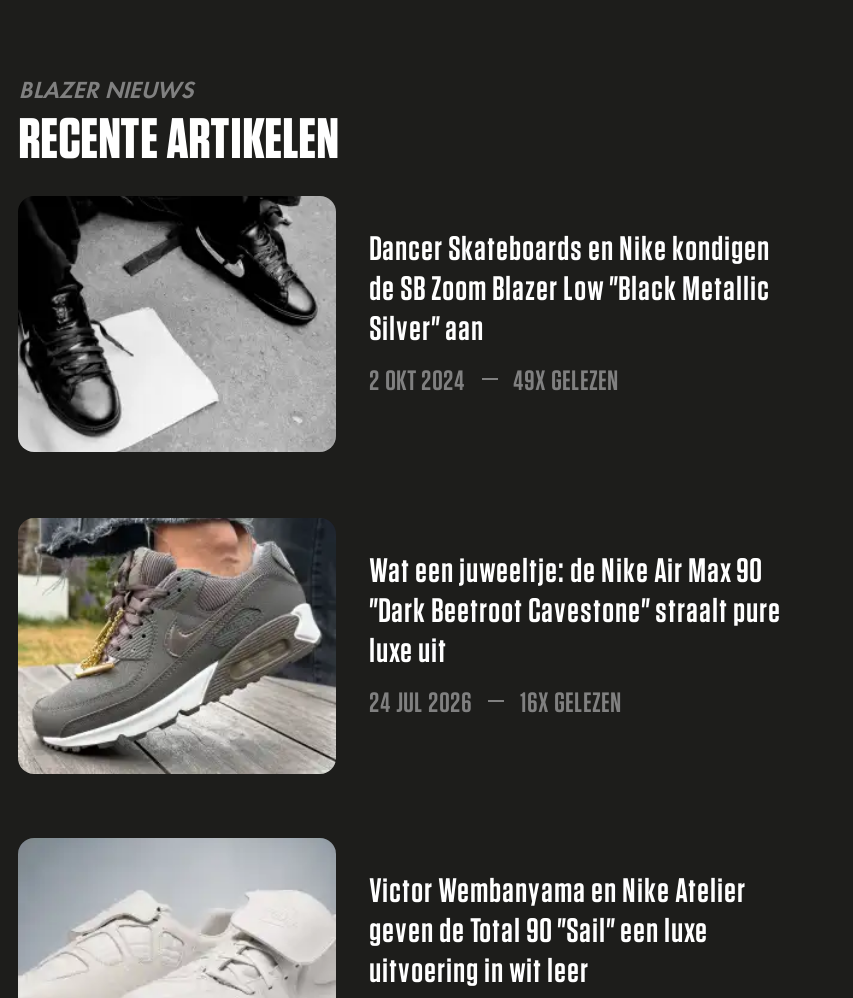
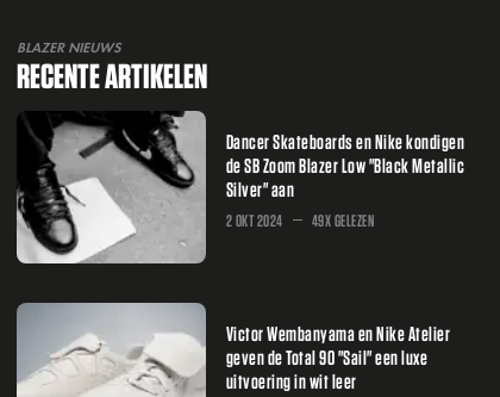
[18,518,781,774] [image] | Wat een juweeltje: de Nike Air Max 90 | "Dark Beetroot Cavestone" straalt pure | luxe uit | 24 JUL 2026 | 16X GELEZEN -> none

